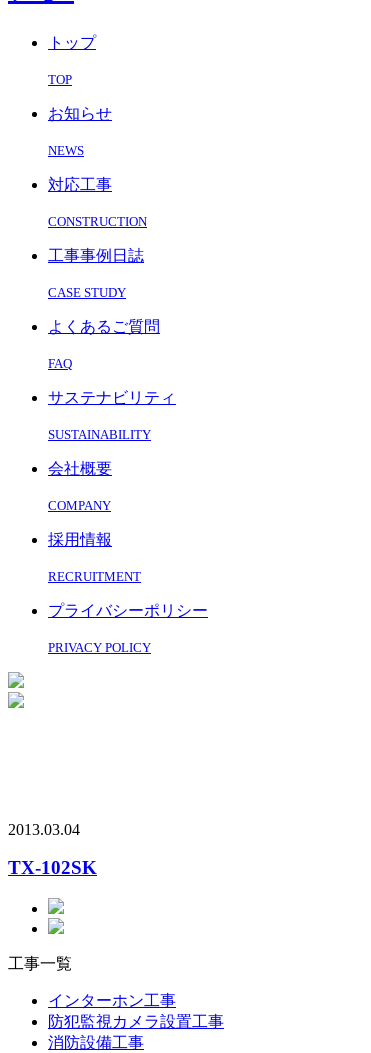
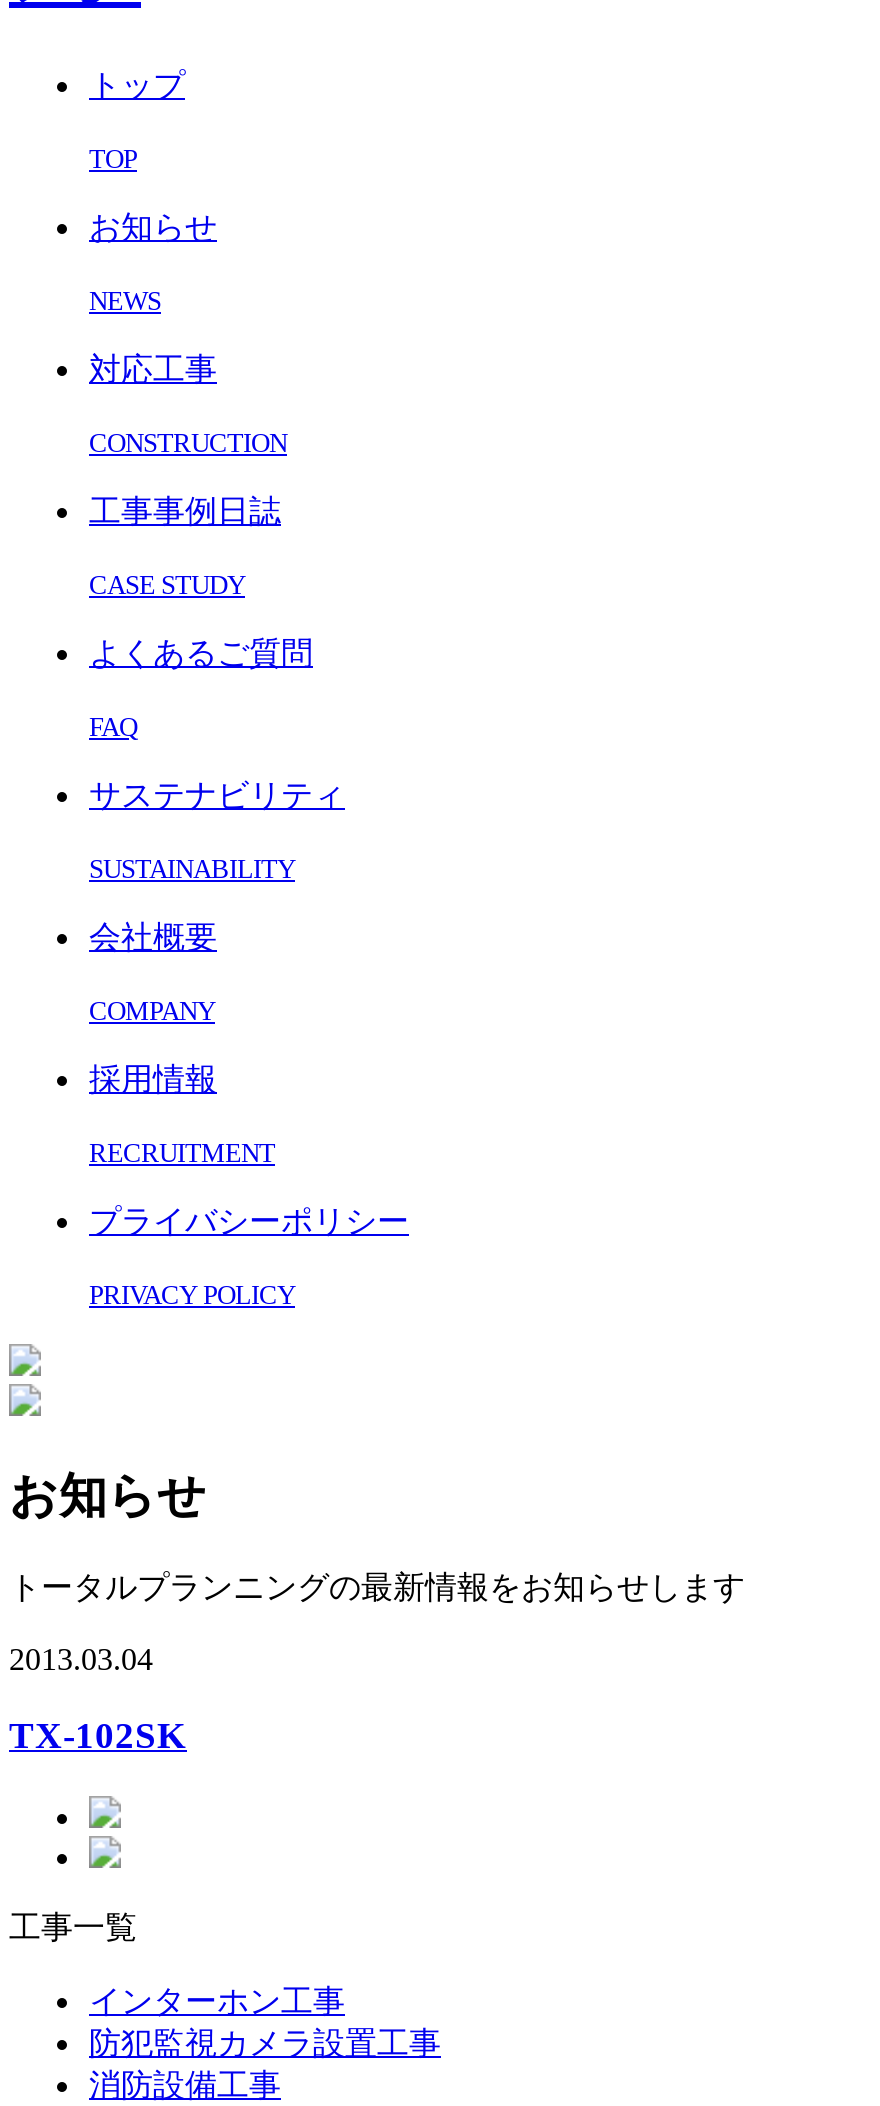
none -> [9,1469,745,1603] お知らせ | トータルプランニングの最新情報をお知らせします

